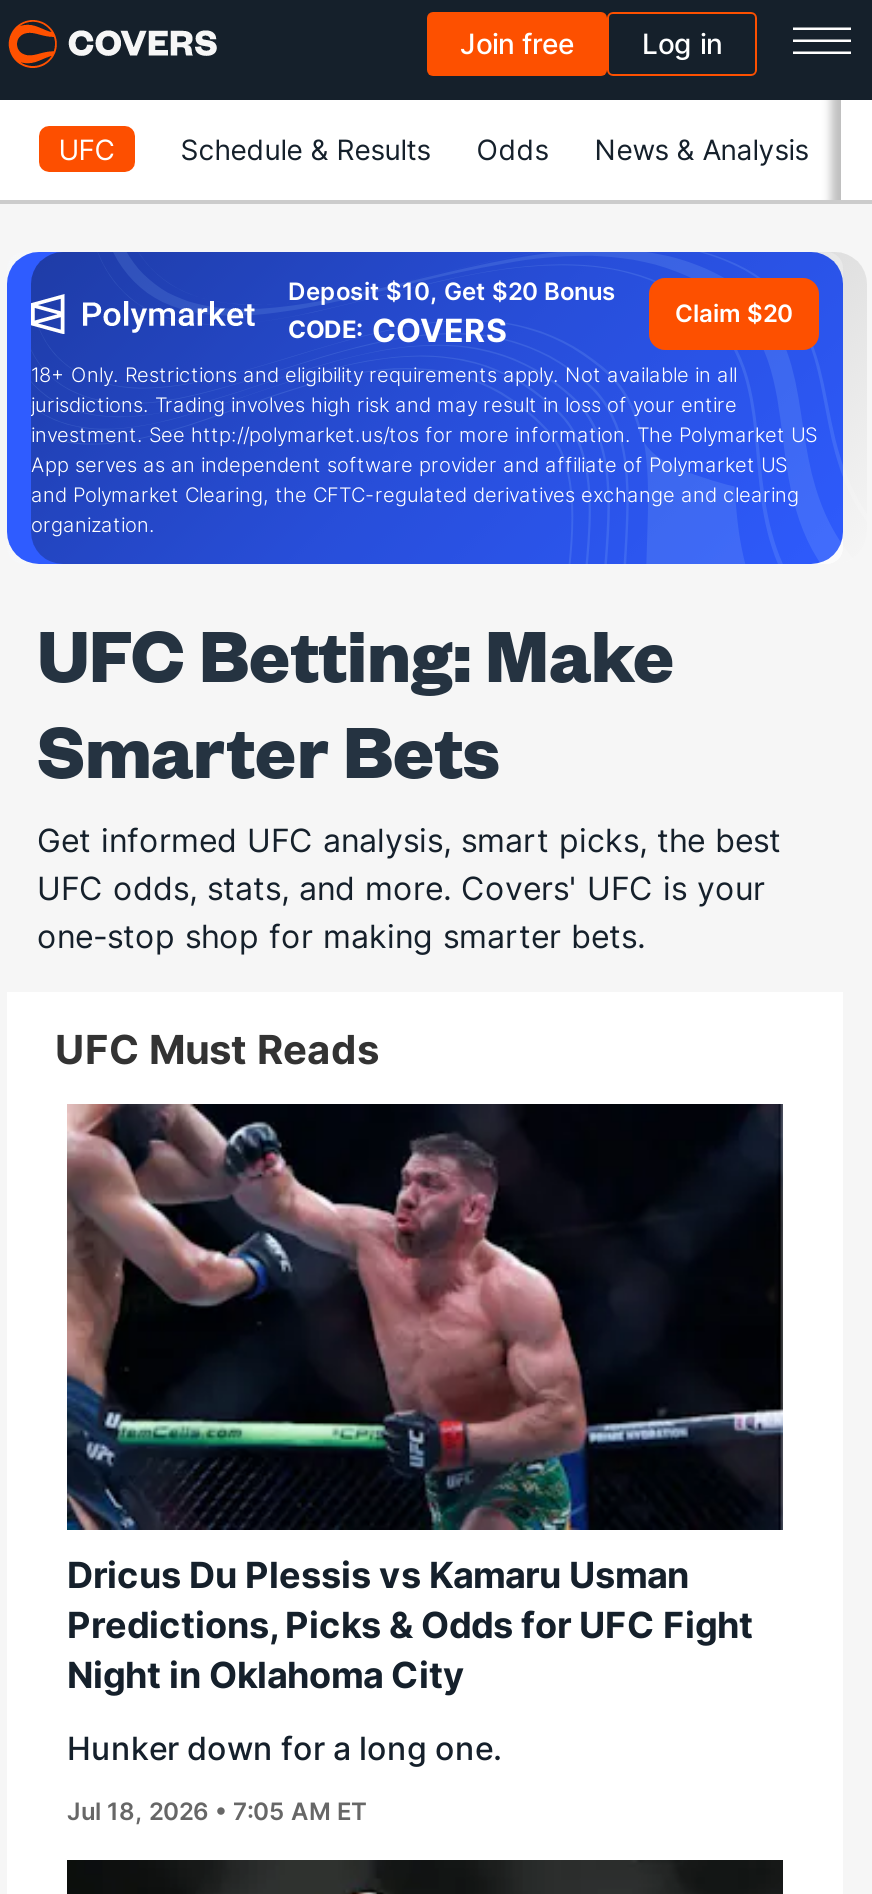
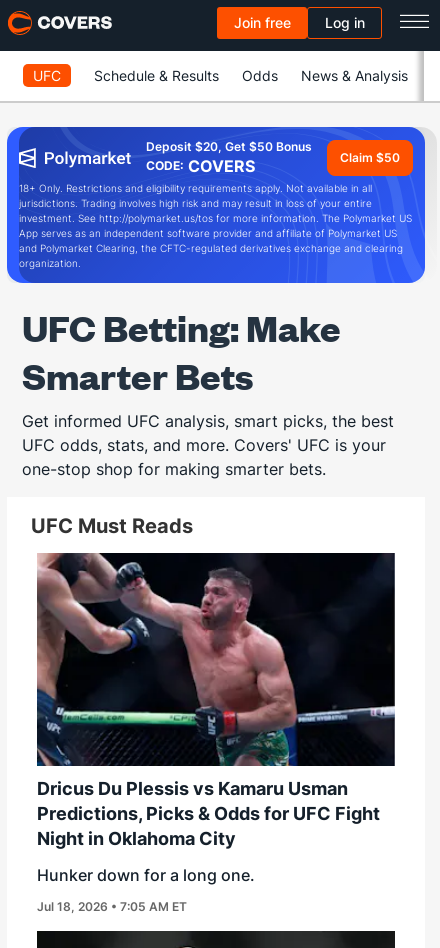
[288,276,616,306] Deposit $10, Get $20 Bonus -> [146,139,312,154] Deposit $20, Get $50 Bonus
[675,298,793,328] Claim $20 -> [340,150,400,165] Claim $50

